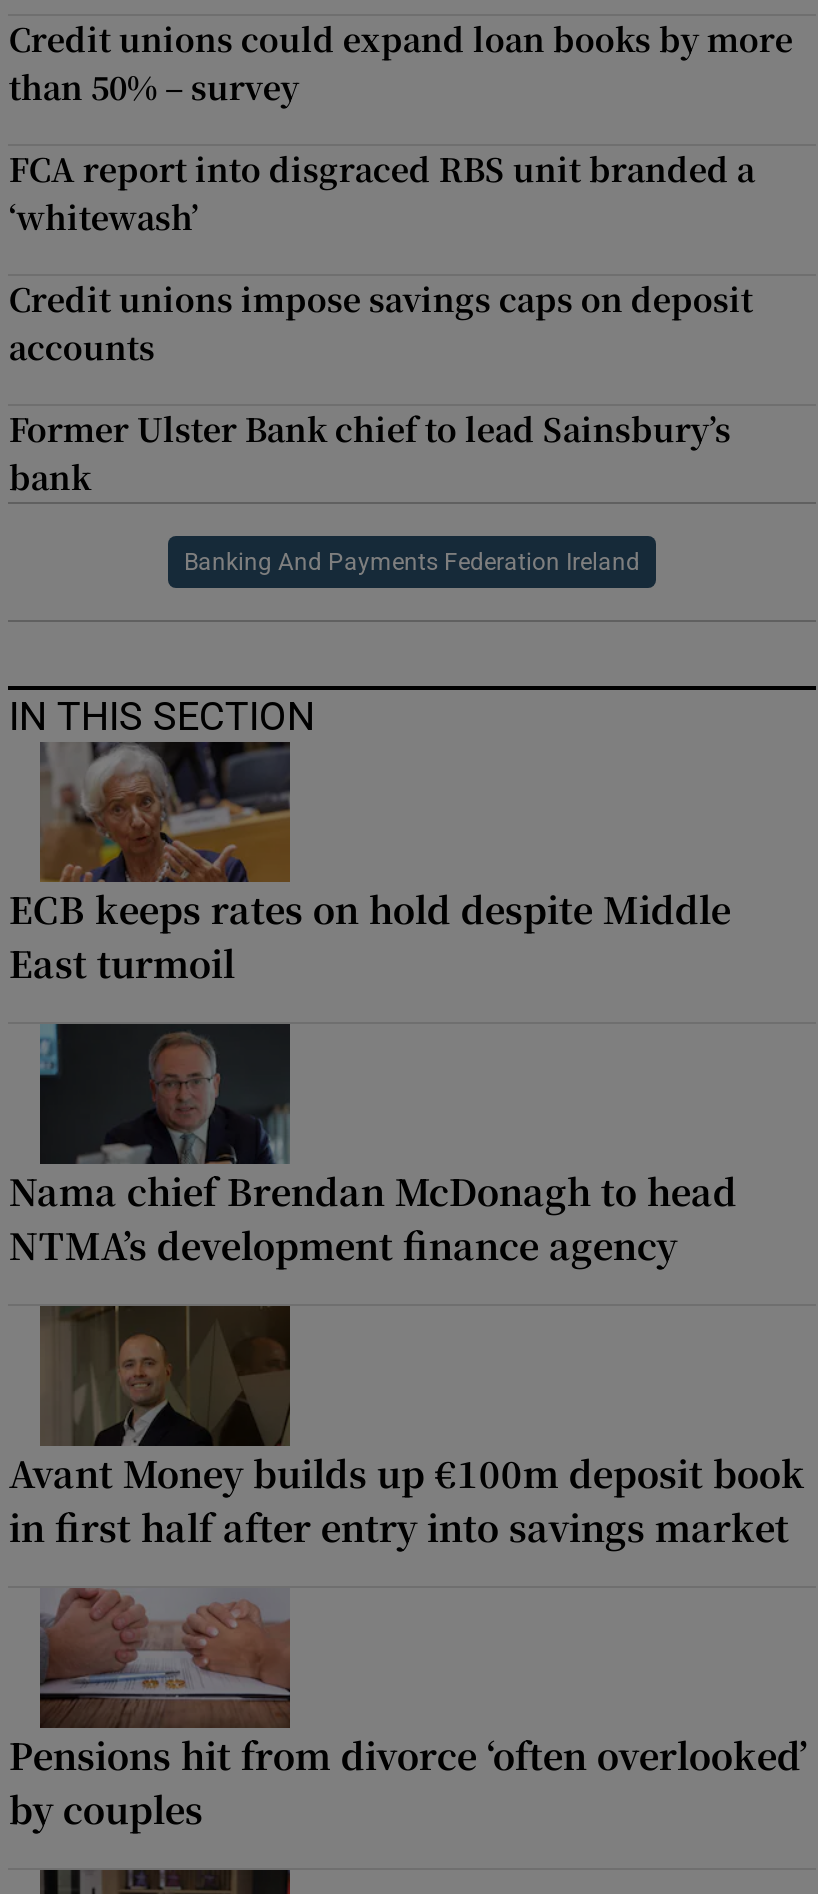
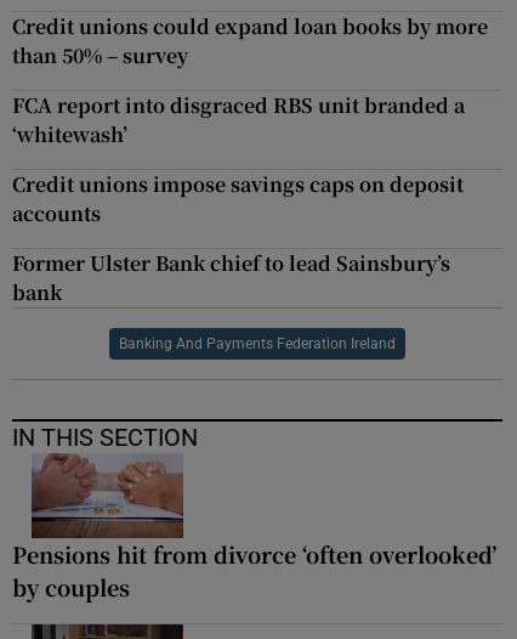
[9,742,731,988] [image] | ECB keeps rates on hold despite Middle | East turmoil -> none
[9,1022,737,1270] [image] | Nama chief Brendan McDonagh to head | NTMA’s development finance agency -> none
[9,1304,805,1552] [image] | Avant Money builds up €100m deposit book | in first half after entry into savings market -> none

